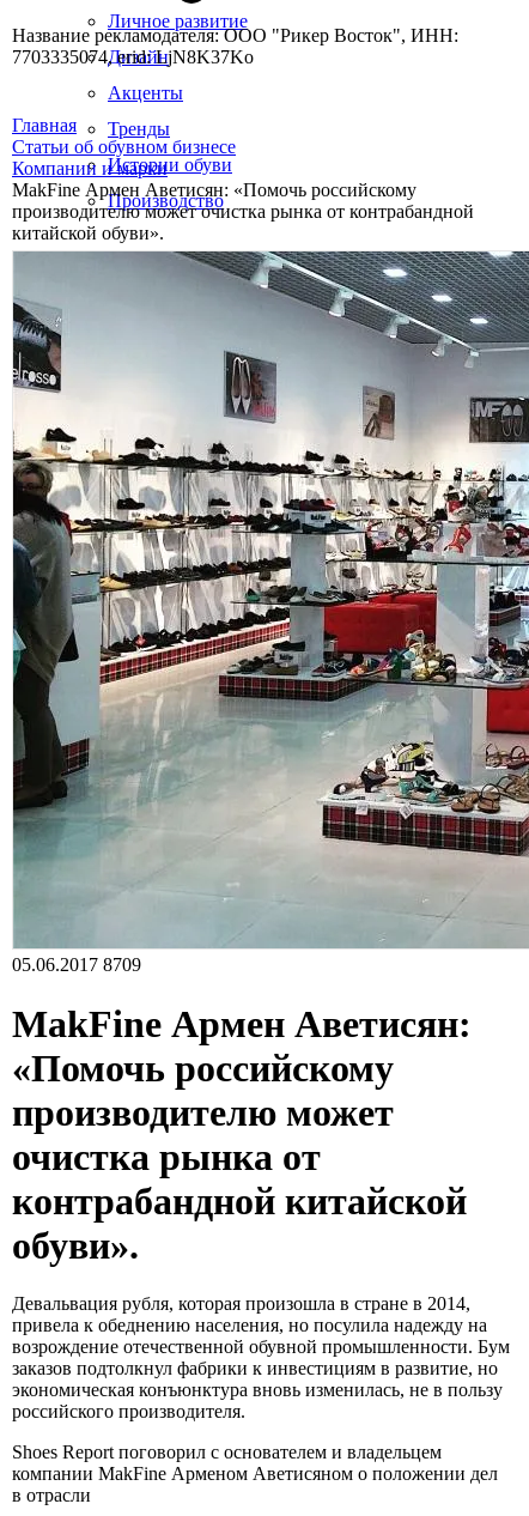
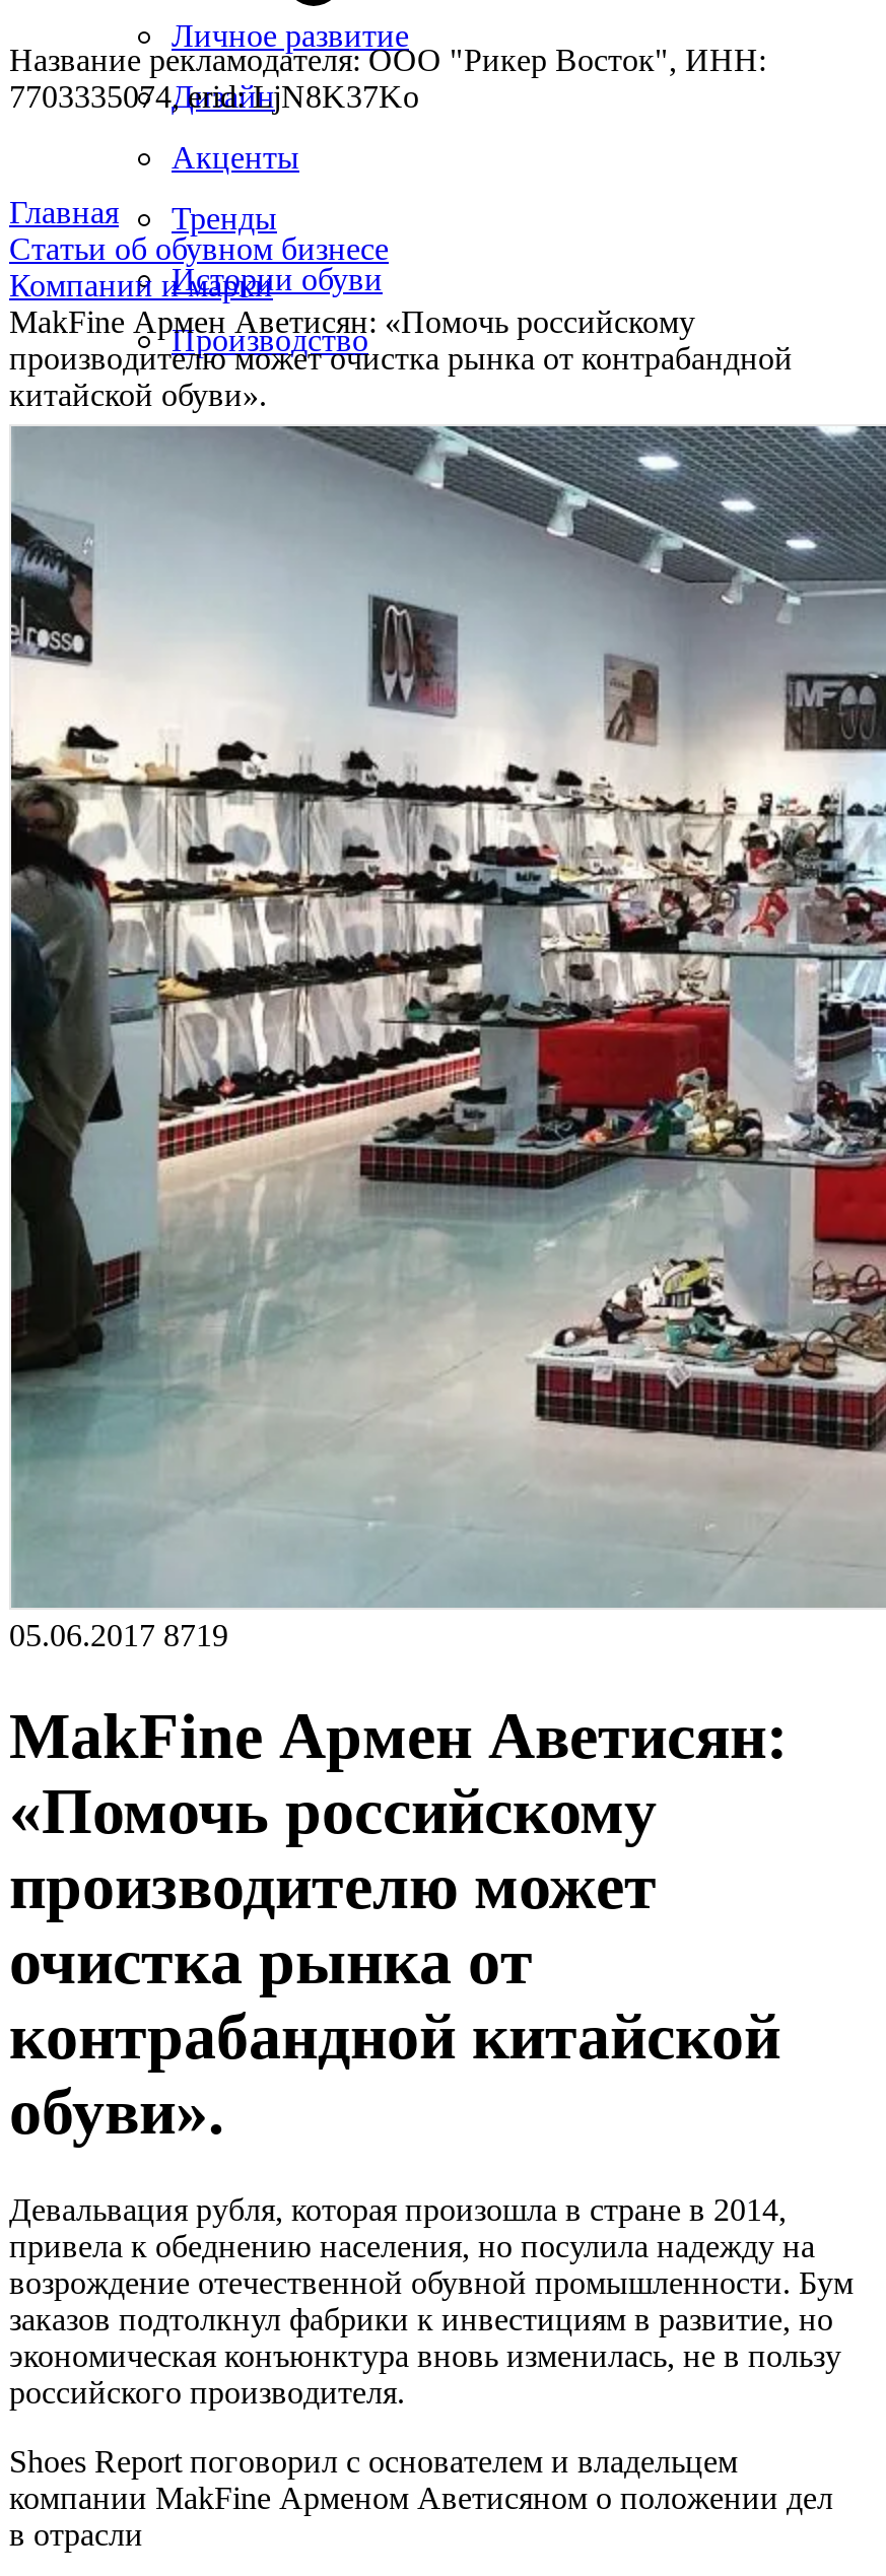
[12,955,141,975] 05.06.2017 8709 -> [9,1618,228,1653] 05.06.2017 8719

